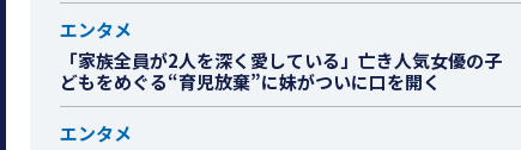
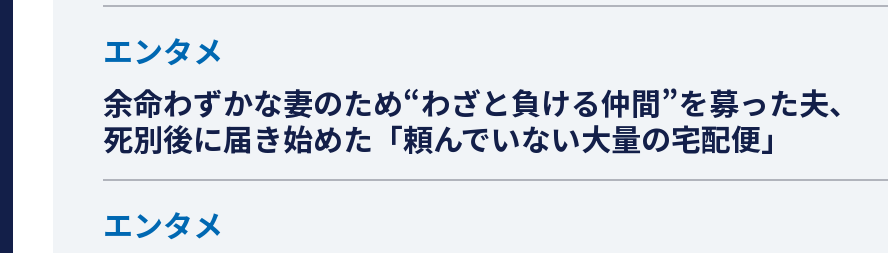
[60,48,502,94] 「家族全員が2人を深く愛している」亡き人気女優の子 | どもをめぐる“育児放棄”に妹がついに口を開く -> [103,81,859,159] 余命わずかな妻のため“わざと負ける仲間”を募った夫、 | 死別後に届き始めた「頼んでいない大量の宅配便」

